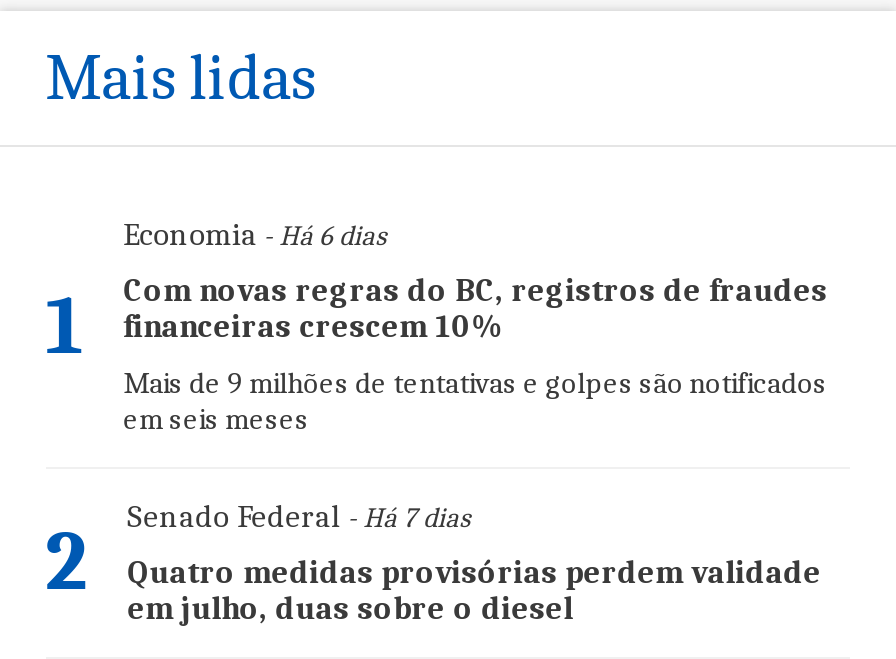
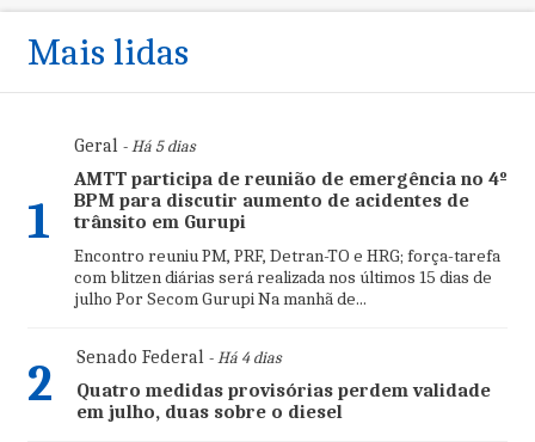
[123,217,385,253] Economia - Há 6 dias -> [74,135,194,157] Geral - Há 5 dias
[123,273,827,345] Com novas regras do BC, registros de fraudes | financeiras crescem 10% -> [74,169,507,233] AMTT participa de reunião de emergência no 4º | BPM para discutir aumento de acidentes de | trânsito em Gurupi
[123,365,827,437] Mais de 9 milhões de tentativas e golpes são notificados | em seis meses -> [74,245,500,310] Encontro reuniu PM, PRF, Detran-TO e HRG; força-tarefa | com blitzen diárias será realizada nos últimos 15 dias de | julho Por Secom Gurupi Na manhã de...
[127,499,469,535] Senado Federal - Há 7 dias -> [76,347,280,368] Senado Federal - Há 4 dias

